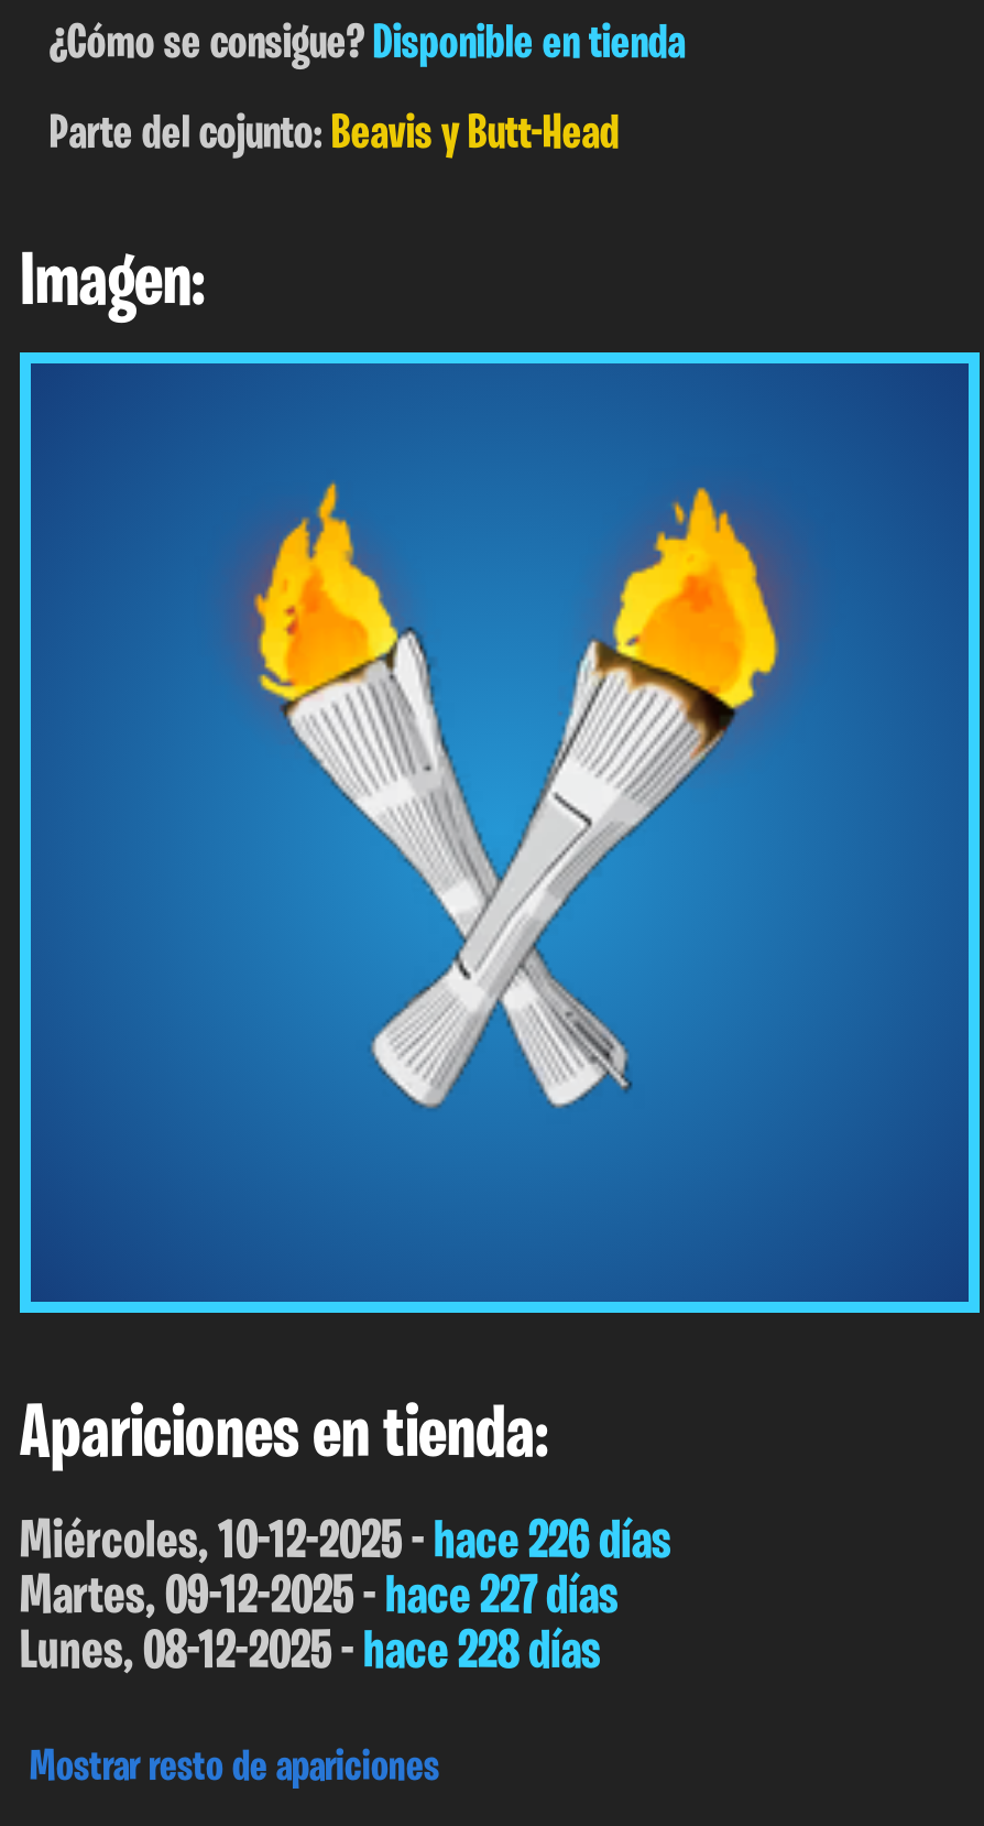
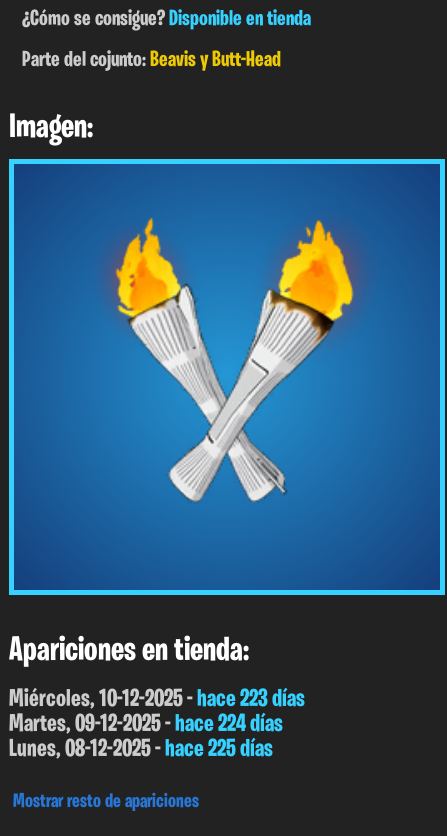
[20,1515,671,1570] Miércoles, 10-12-2025 - hace 226 días -> [9,687,305,712] Miércoles, 10-12-2025 - hace 223 días
[20,1570,619,1625] Martes, 09-12-2025 - hace 227 días -> [9,712,283,737] Martes, 09-12-2025 - hace 224 días
[20,1625,601,1680] Lunes, 08-12-2025 - hace 228 días -> [9,737,273,762] Lunes, 08-12-2025 - hace 225 días

